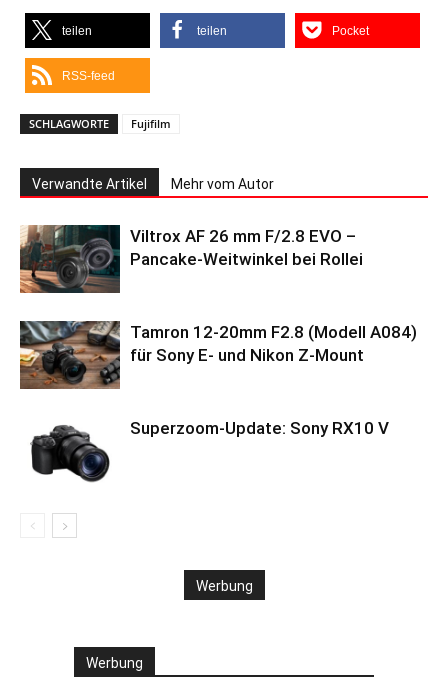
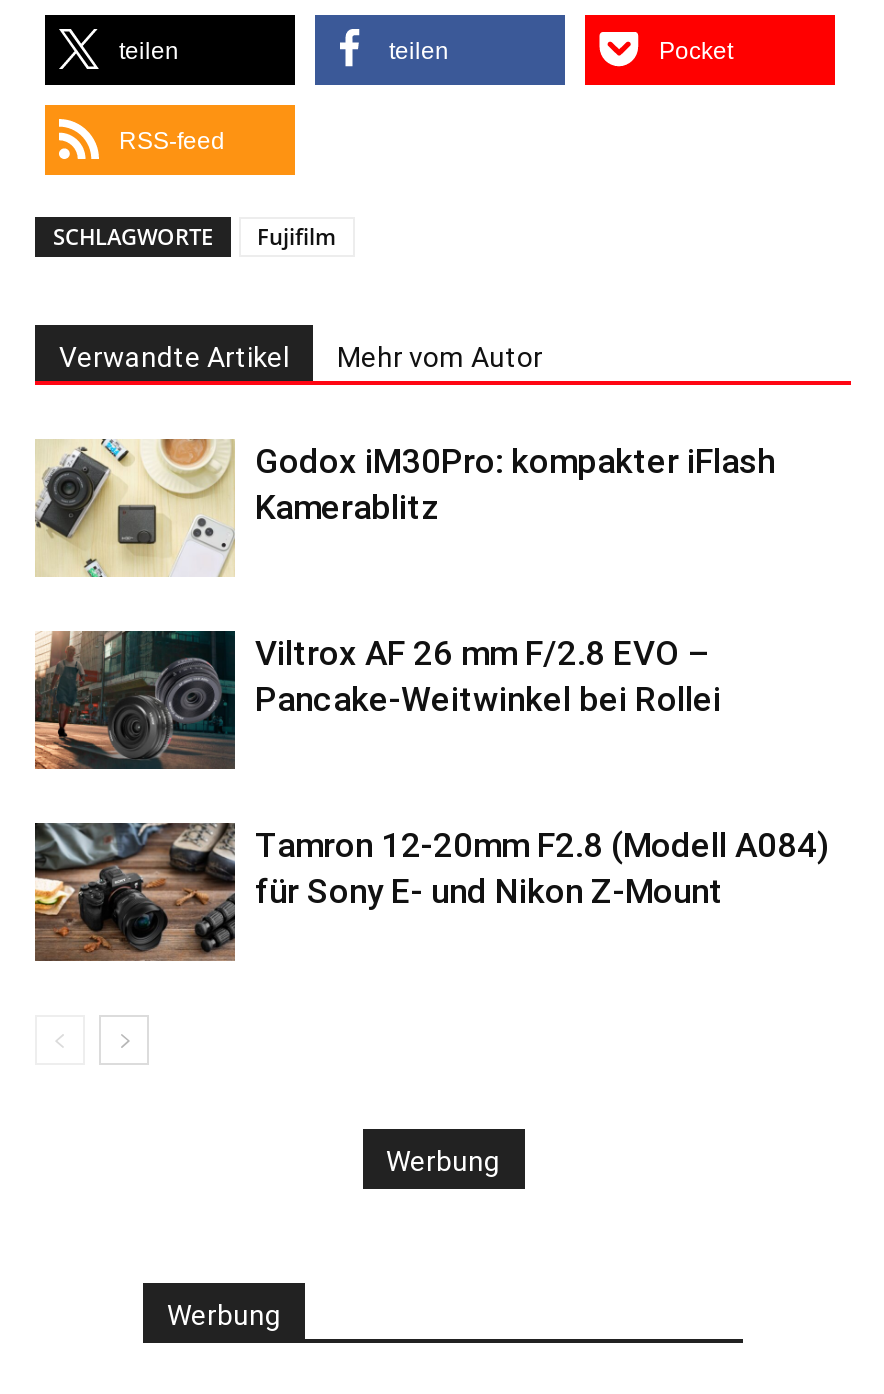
none -> [35,437,775,579] [image] | Godox iM30Pro: kompakter iFlash | Kamerablitz
moved [18,222,417,364] -> [31,627,829,912]: [image] | Viltrox AF 26 mm F/2.8 EVO – | Pancake-Weitwinkel bei Rollei | Tamron 12-20mm F2.8 (Modell A084) | für Sony E- und Nikon Z-Mount
[30,417,389,483] [image] | Superzoom-Update: Sony RX10 V -> none

